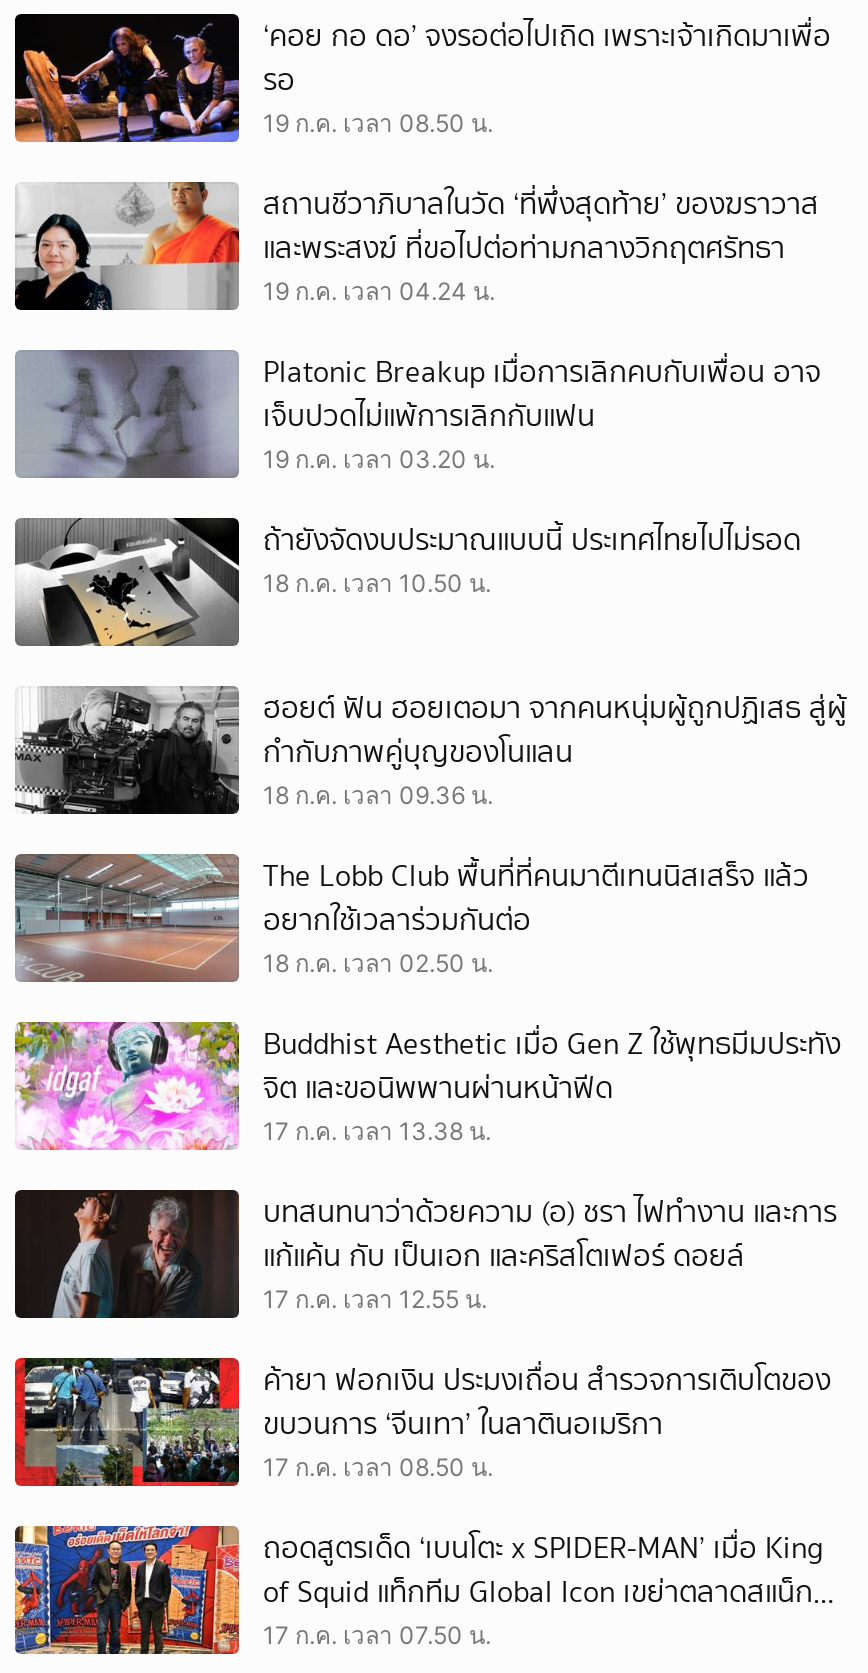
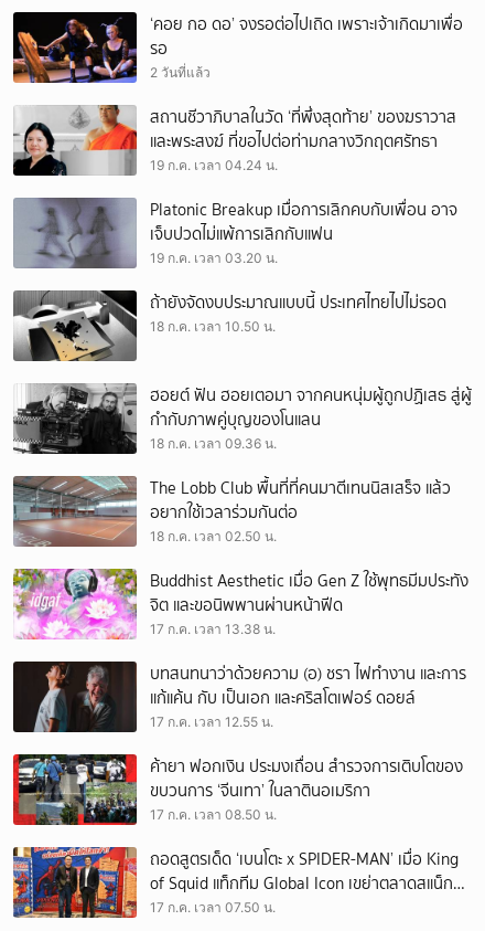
[263,109,493,139] 19 ก.ค. เวลา 08.50 น. -> [150,64,211,81] 2 วันที่แล้ว

